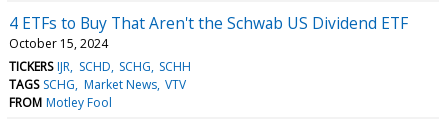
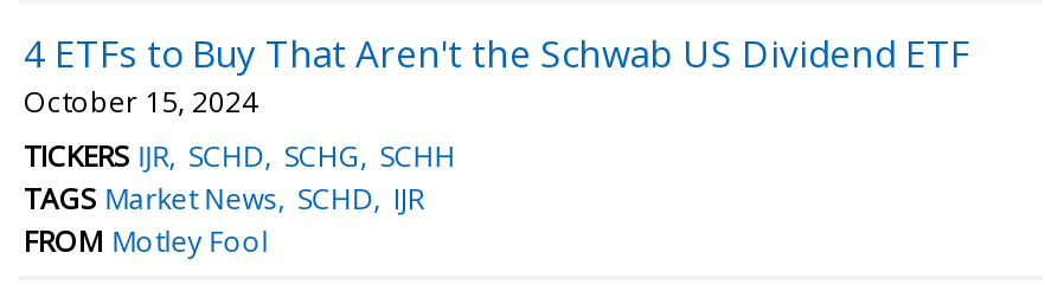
[9,76,186,93] TAGS SCHG Market News VTV -> [24,178,424,219] TAGS Market News SCHD IJR

